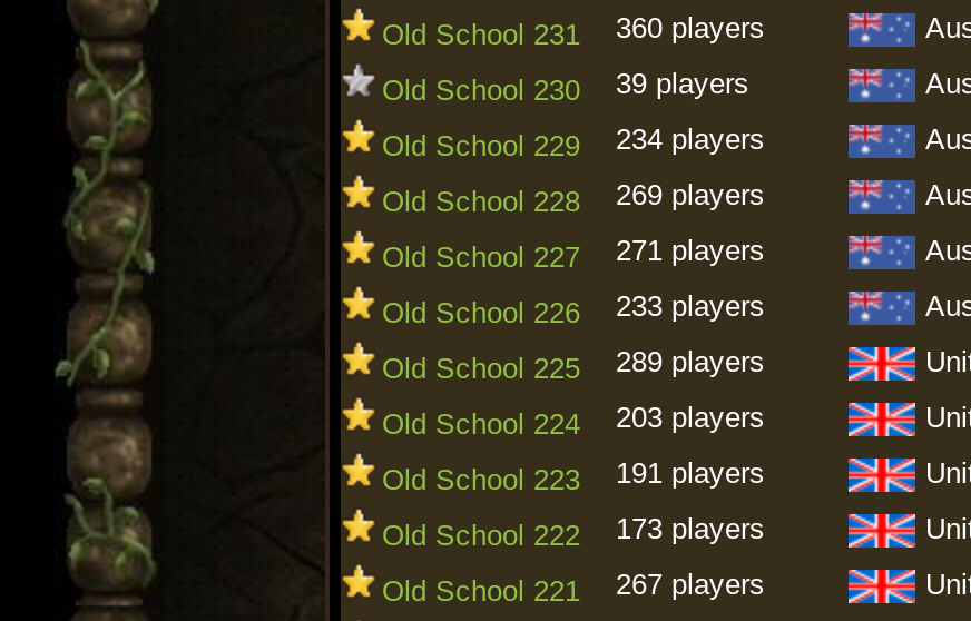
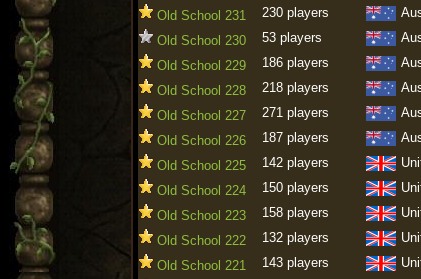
[382,11,765,51] Old School 231 360 players -> [156,5,328,23] Old School 231 230 players
[382,67,749,107] Old School 230 39 players -> [156,30,321,48] Old School 230 53 players
[382,122,765,162] Old School 229 234 players -> [156,55,328,73] Old School 229 186 players
[382,178,765,218] Old School 228 269 players -> [156,80,328,98] Old School 228 218 players
[382,289,765,329] Old School 226 233 players -> [156,130,328,148] Old School 226 187 players
[382,345,765,385] Old School 225 289 players -> [156,155,328,173] Old School 225 142 players
[382,401,765,441] Old School 224 203 players -> [156,180,328,198] Old School 224 150 players
[382,456,765,496] Old School 223 191 players -> [156,205,328,223] Old School 223 158 players
[382,512,765,552] Old School 222 173 players -> [156,230,328,248] Old School 222 132 players
[382,568,765,608] Old School 221 267 players -> [156,255,328,273] Old School 221 143 players

